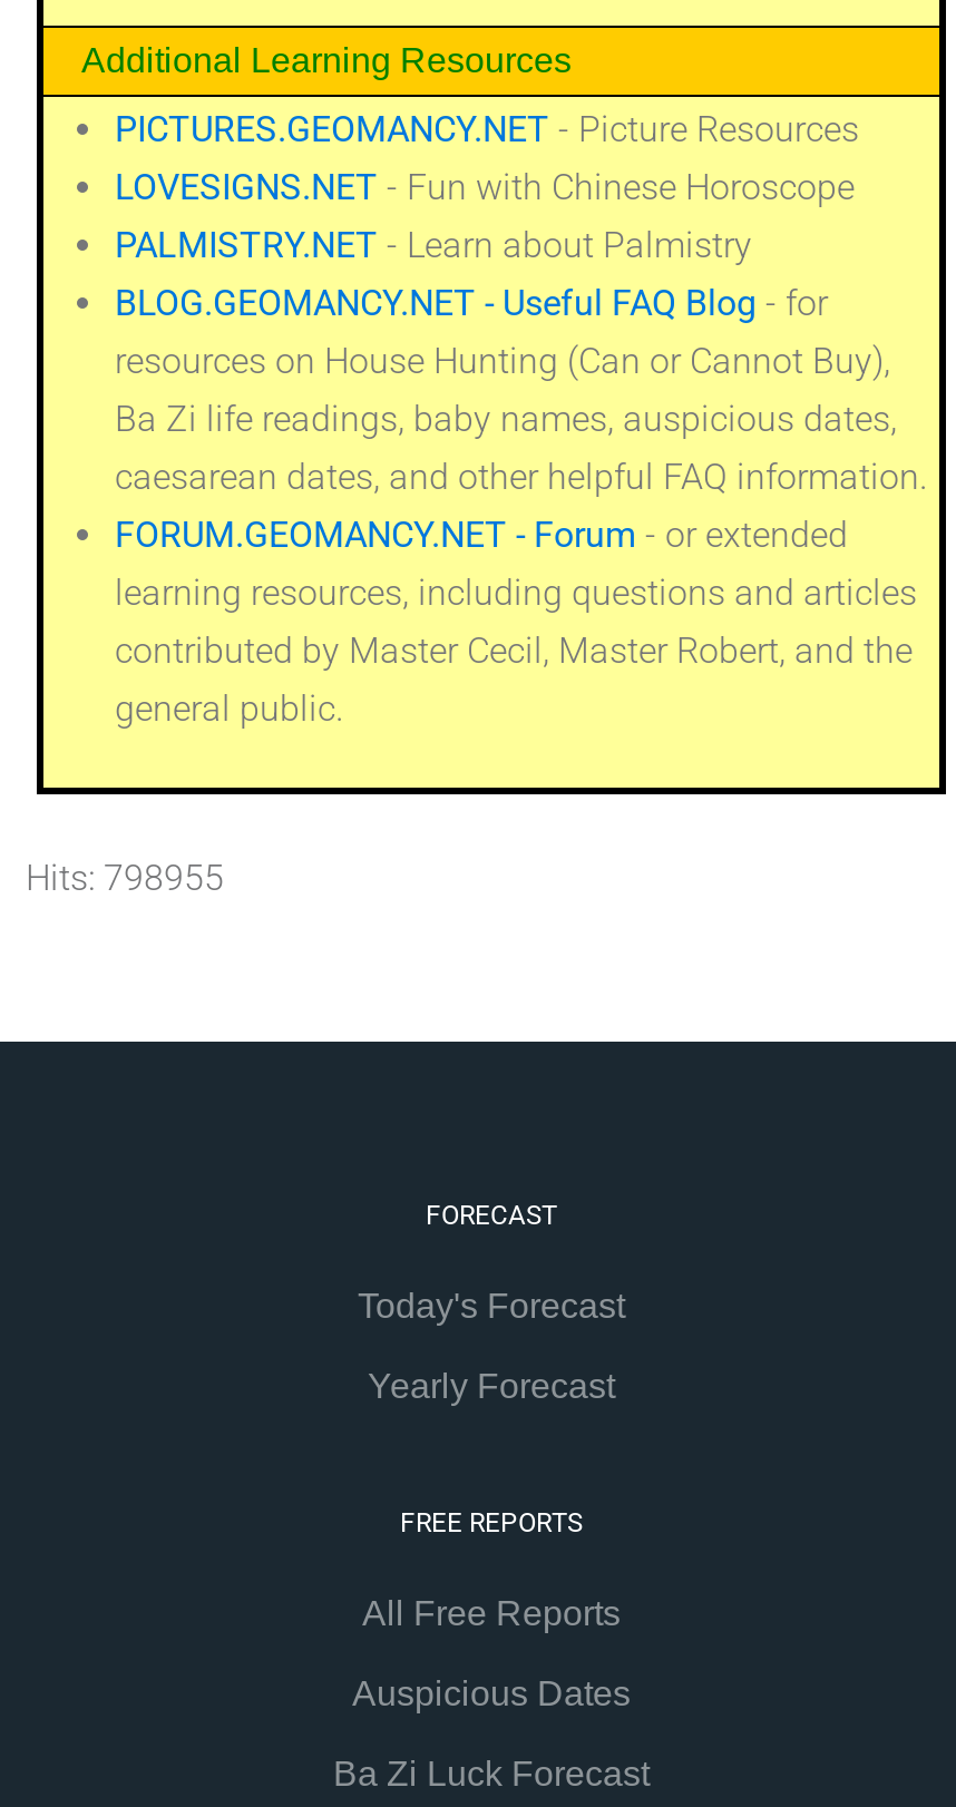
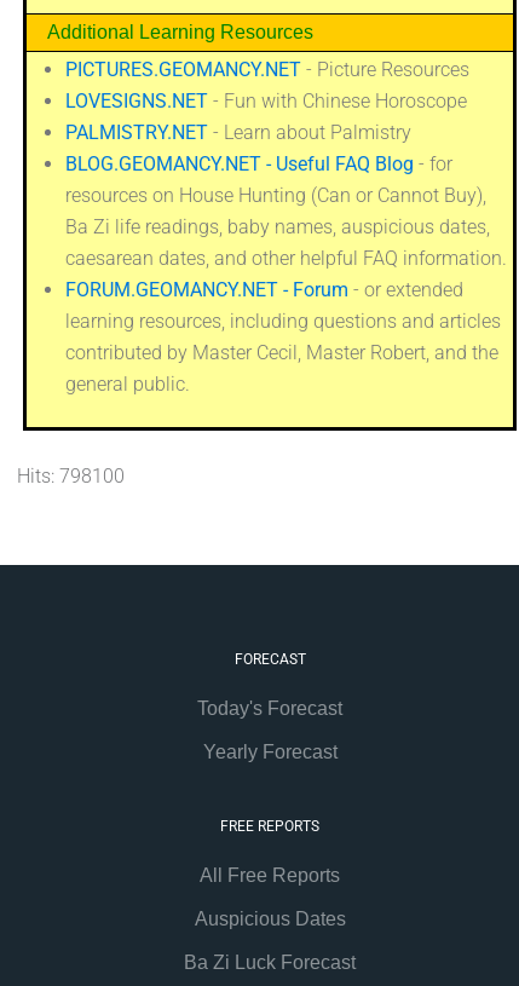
[26,857,224,899] Hits: 798955 -> [17,465,125,488] Hits: 798100

